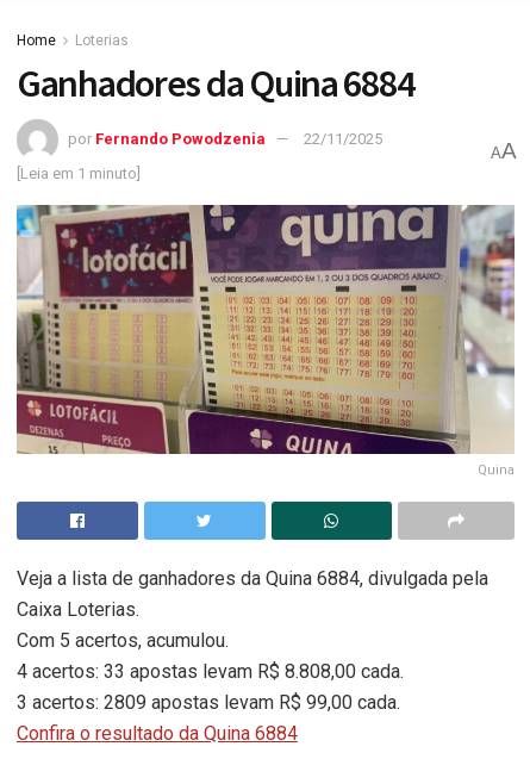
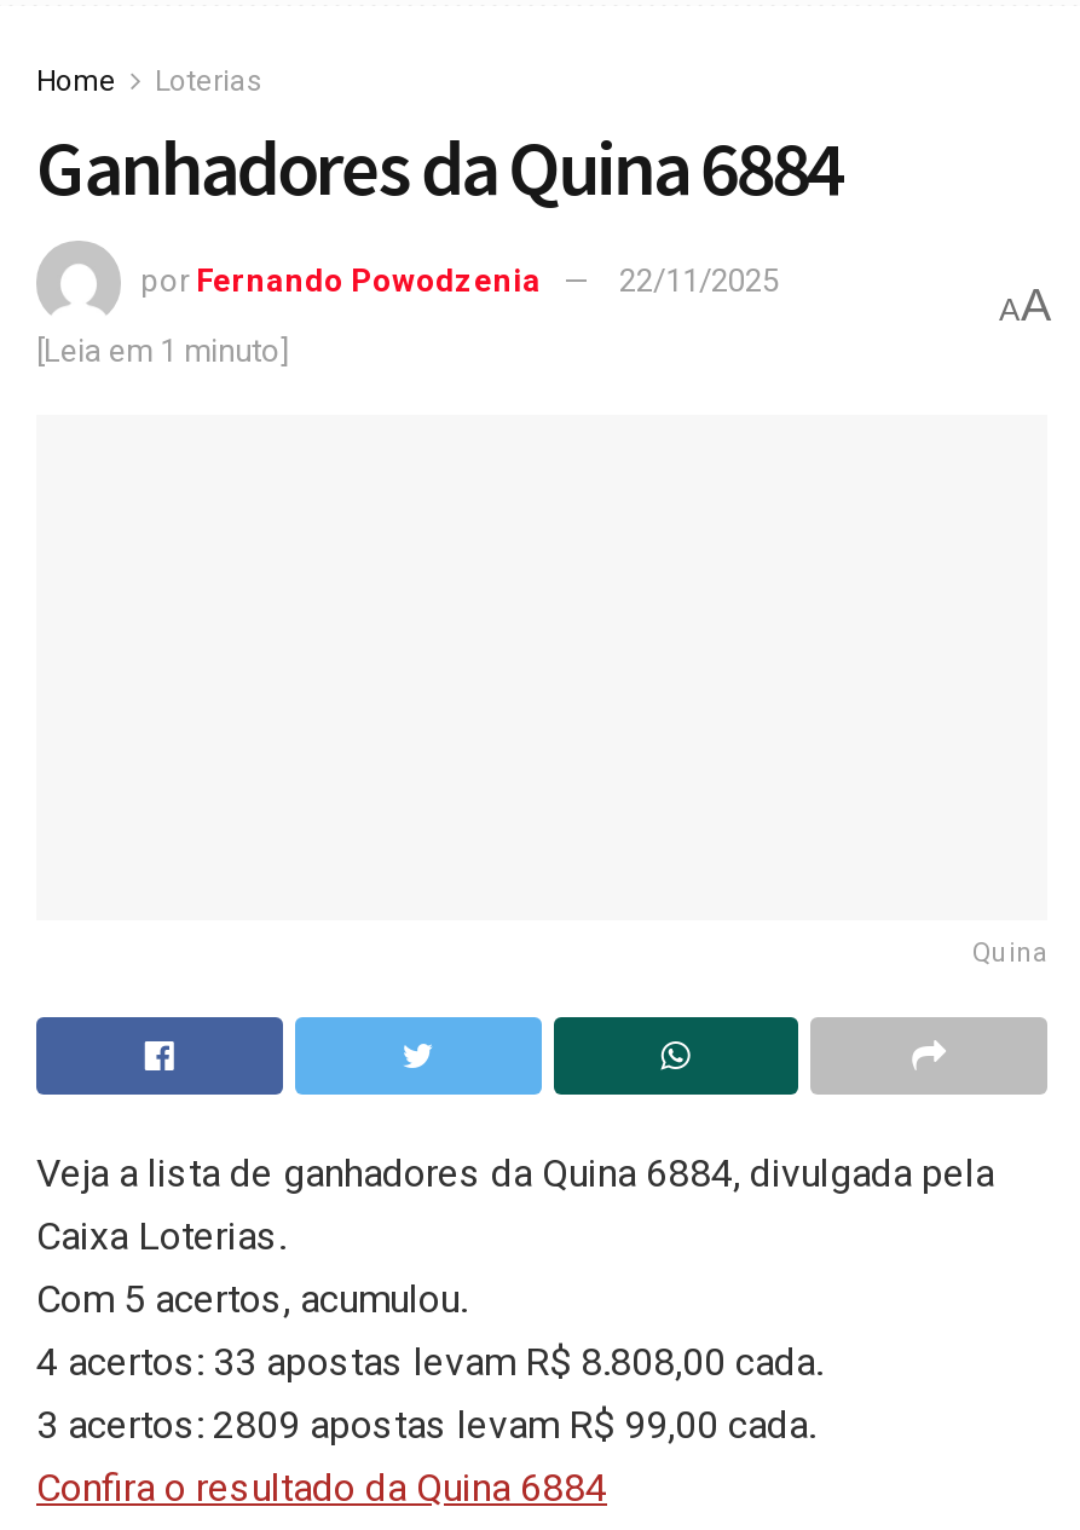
[15,204,516,455] [image] -> none

